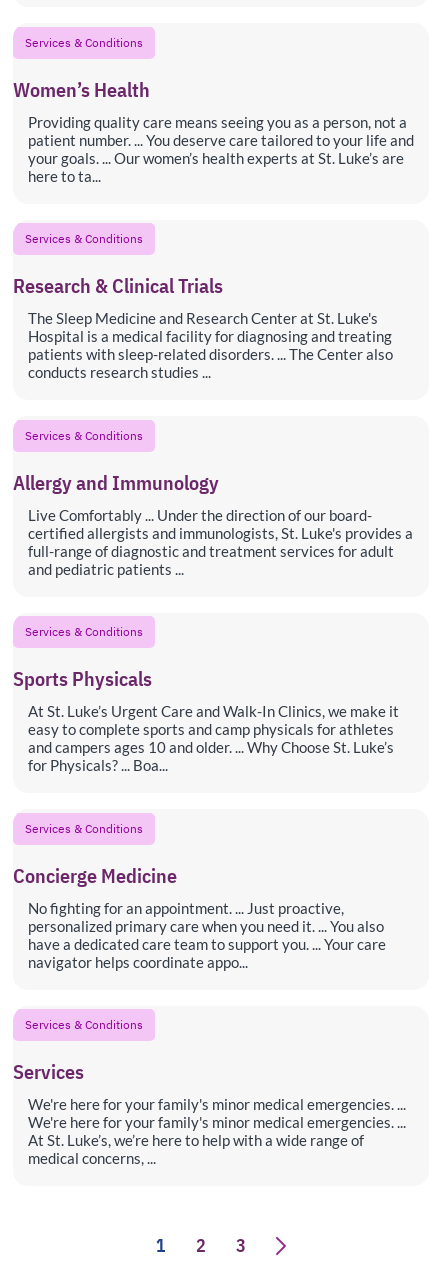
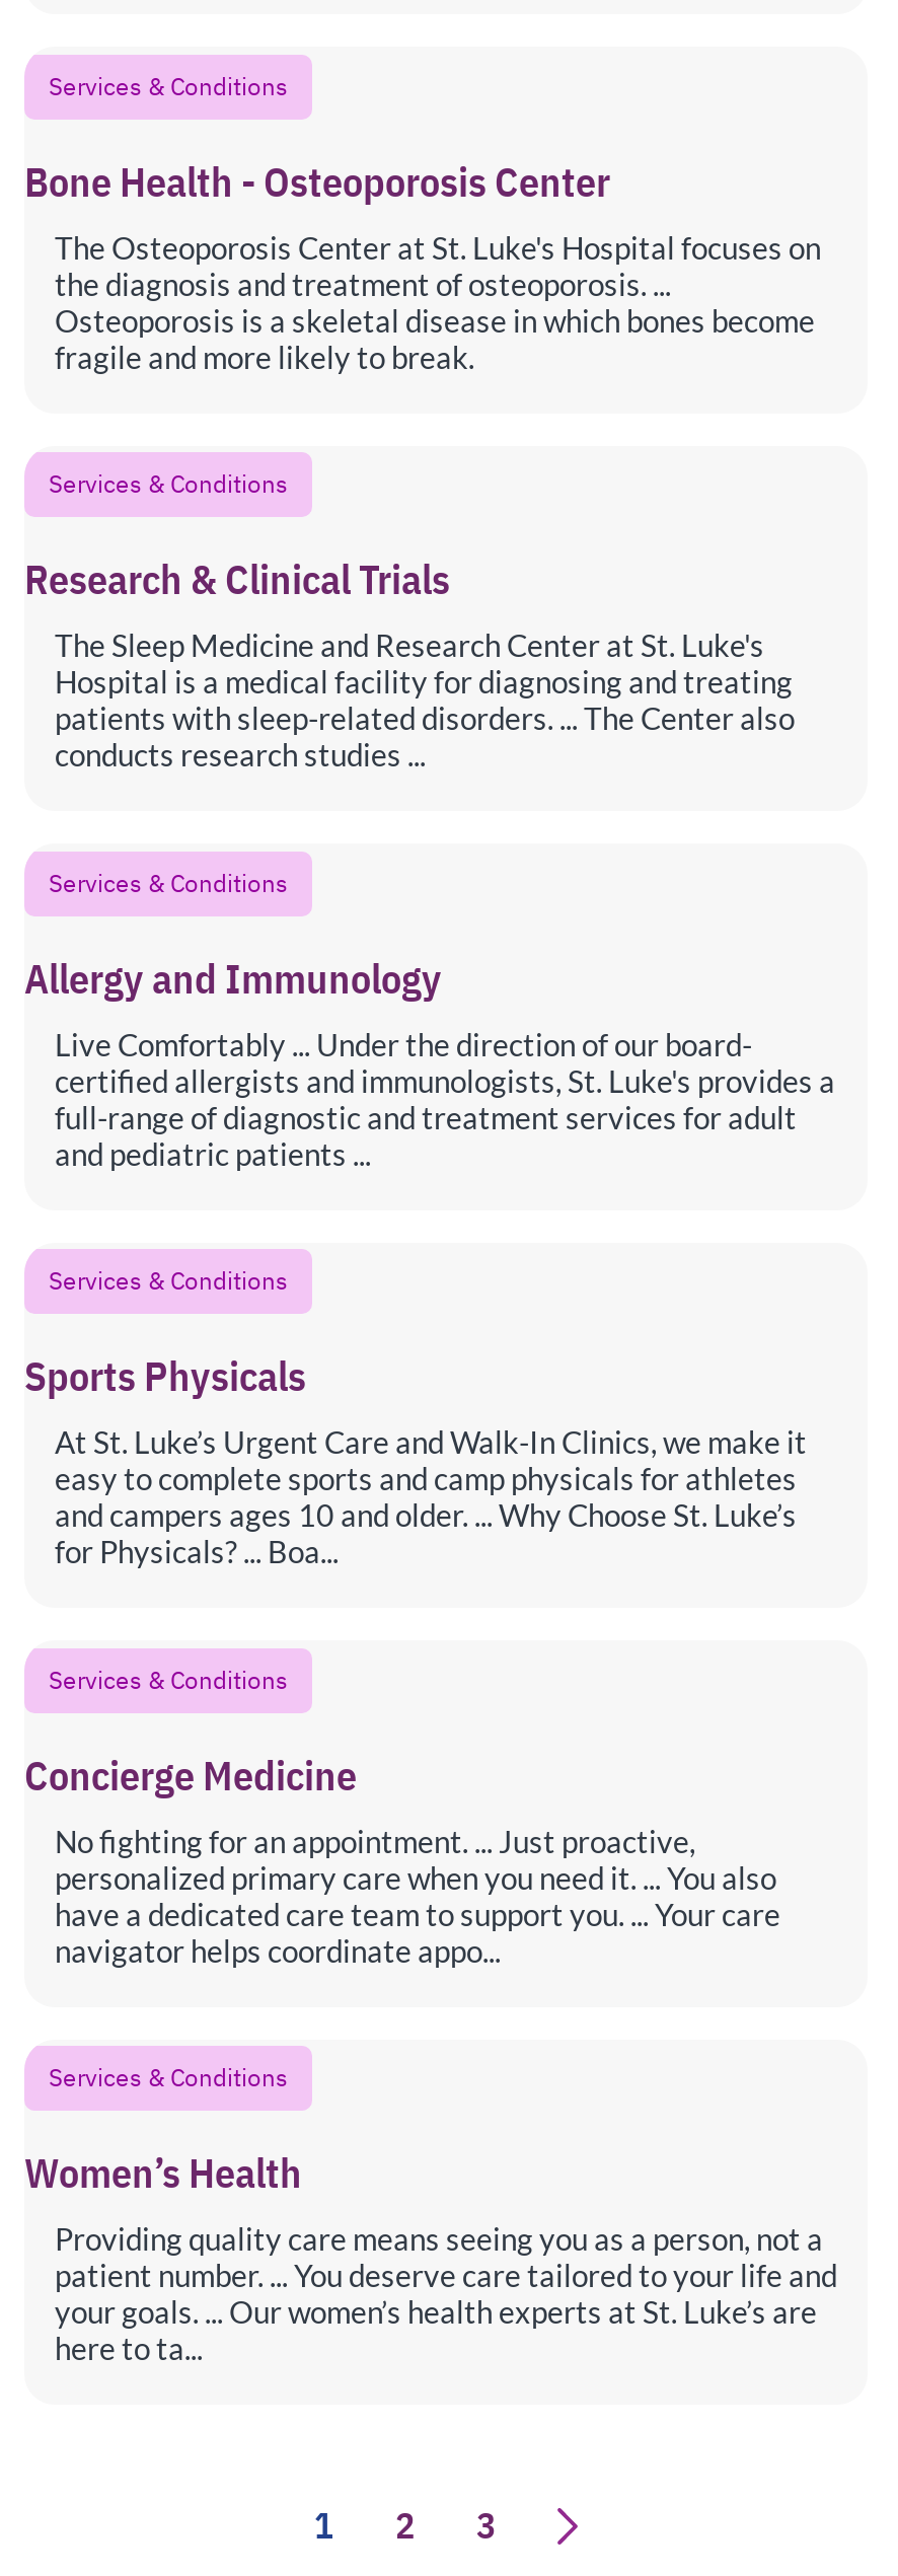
none -> [24,154,821,375] Bone Health - Osteoporosis Center | The Osteoporosis Center at St. Luke's Hospital focuses on | the diagnosis and treatment of osteoporosis. ... | Osteoporosis is a skeletal disease in which bones become | fragile and more likely to break.
moved [13,76,414,185] -> [24,2146,837,2367]: Women’s Health | Providing quality care means seeing you as a person, not a | patient number. ... You deserve care tailored to your life and | your goals. ... Our women’s health experts at St. Luke’s are | here to ta...
[13,1058,406,1167] Services | We're here for your family's minor medical emergencies. ... | We're here for your family's minor medical emergencies. ... | At St. Luke’s, we’re here to help with a wide range of | medical concerns, ... -> none

